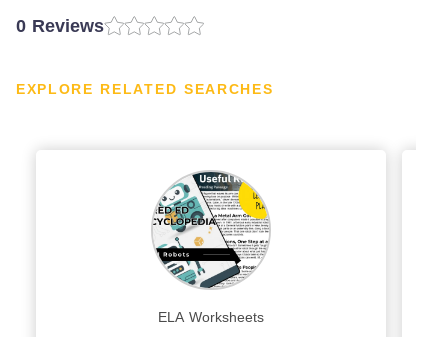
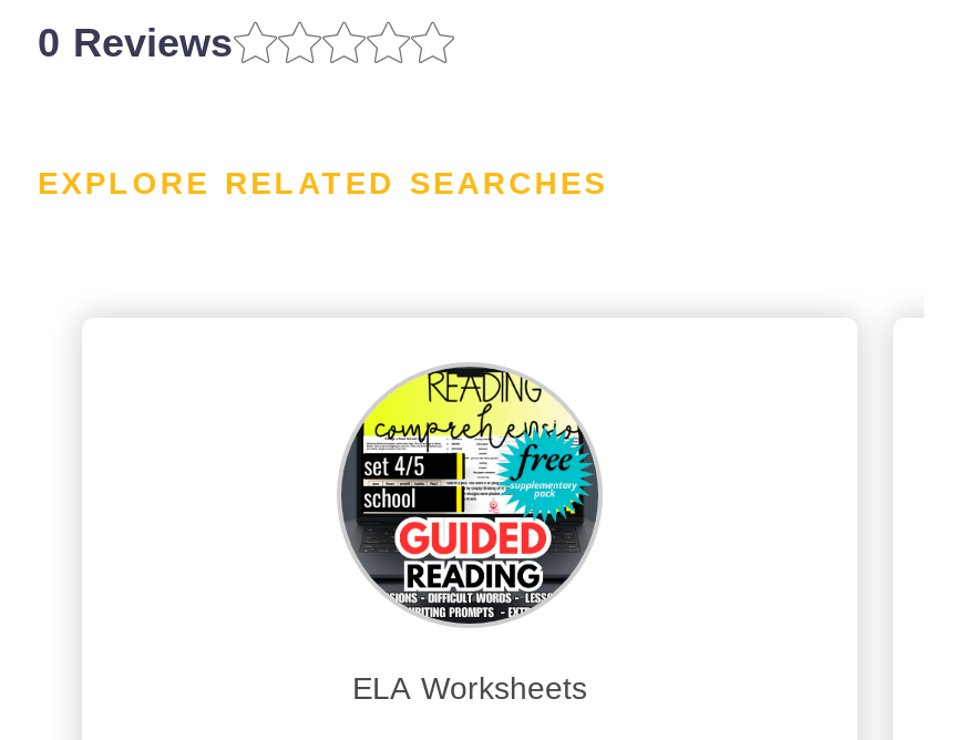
[153,173,269,288] [image] -> [339,371,600,626] [image]

